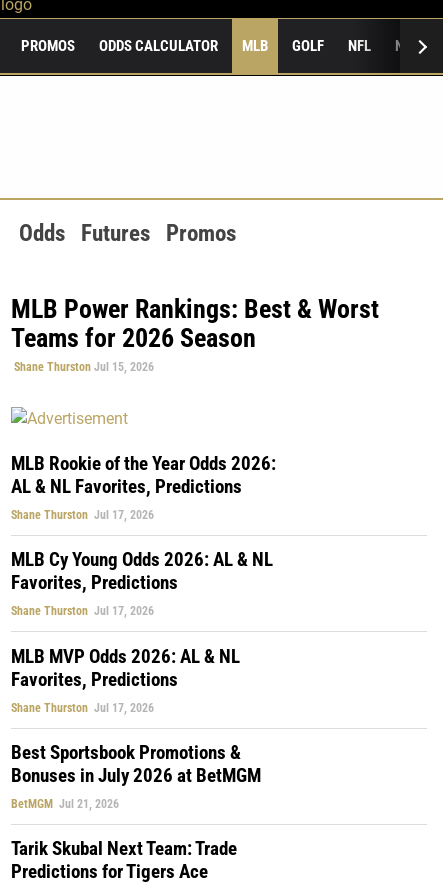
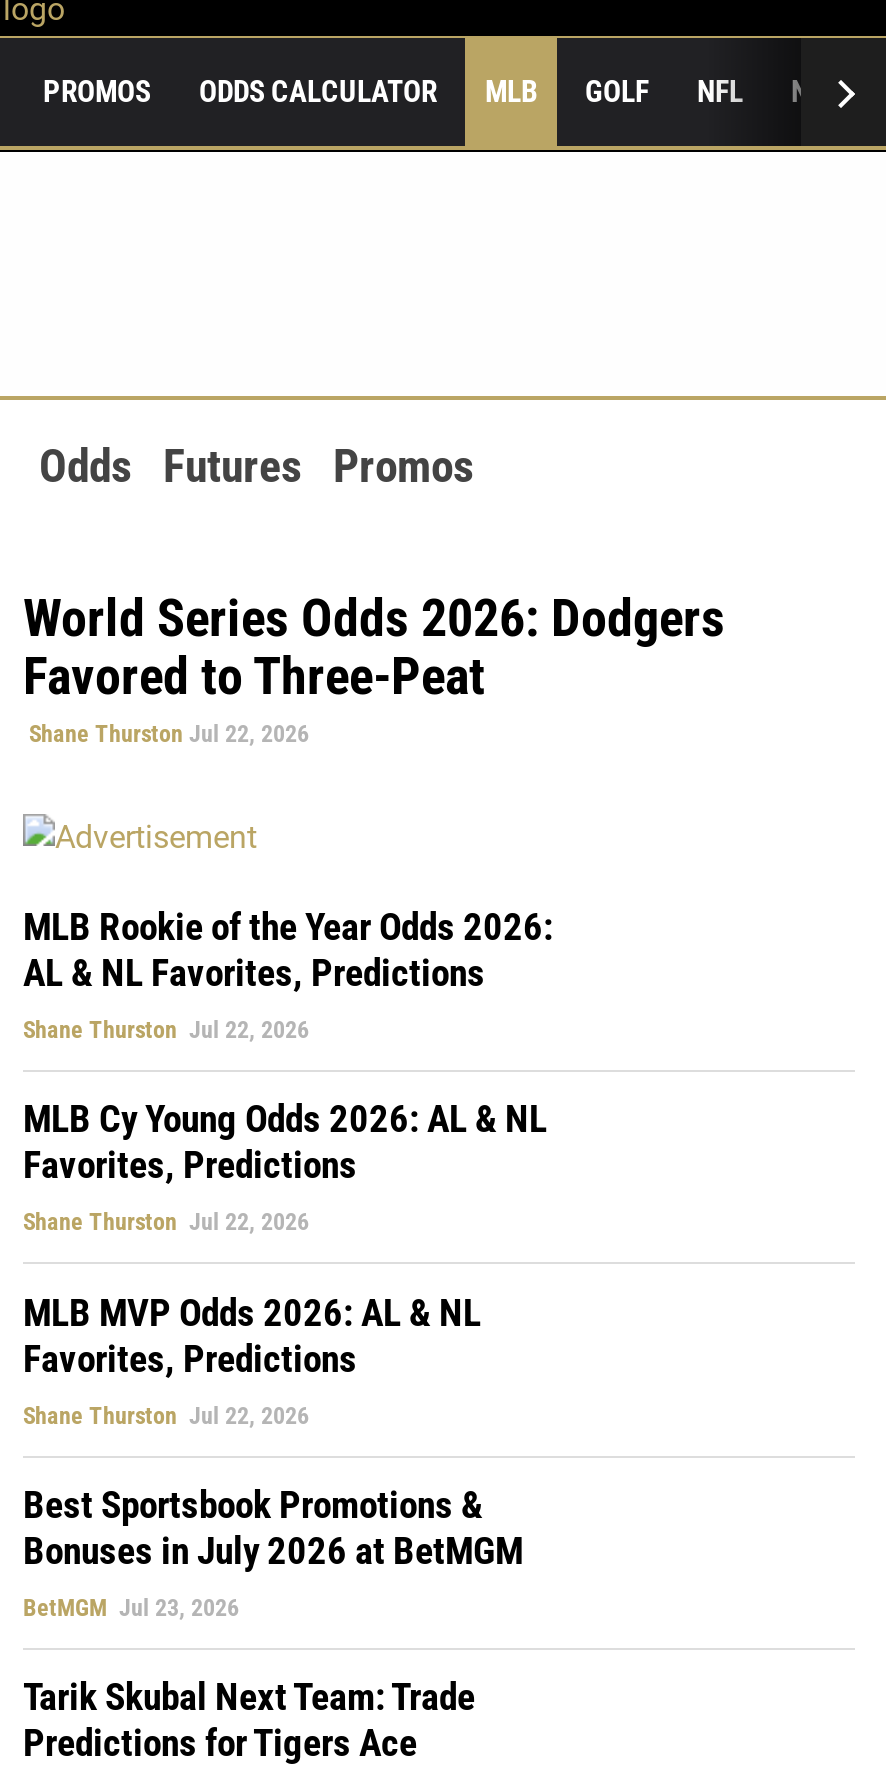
[11,294,379,374] MLB Power Rankings: Best & Worst | Teams for 2026 Season | Shane Thurston Jul 15, 2026 -> [23,588,725,748] World Series Odds 2026: Dodgers | Favored to Three-Peat | Shane Thurston Jul 22, 2026
[11,508,154,522] Shane Thurston Jul 17, 2026 -> [23,1016,309,1044] Shane Thurston Jul 22, 2026
[11,604,154,618] Shane Thurston Jul 17, 2026 -> [23,1208,309,1236] Shane Thurston Jul 22, 2026
[11,700,154,714] Shane Thurston Jul 17, 2026 -> [23,1401,309,1429] Shane Thurston Jul 22, 2026
[11,797,119,811] BetMGM Jul 21, 2026 -> [23,1594,239,1622] BetMGM Jul 23, 2026

